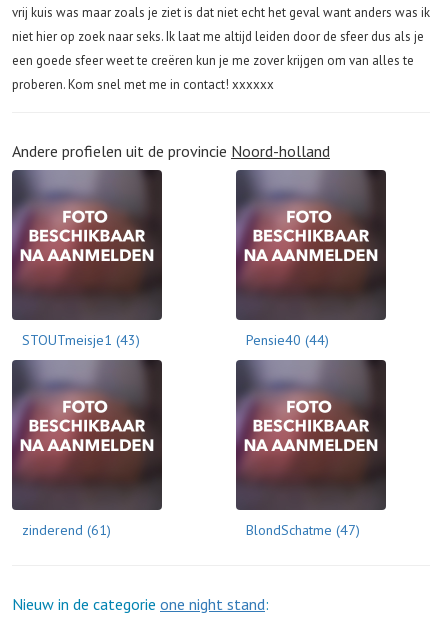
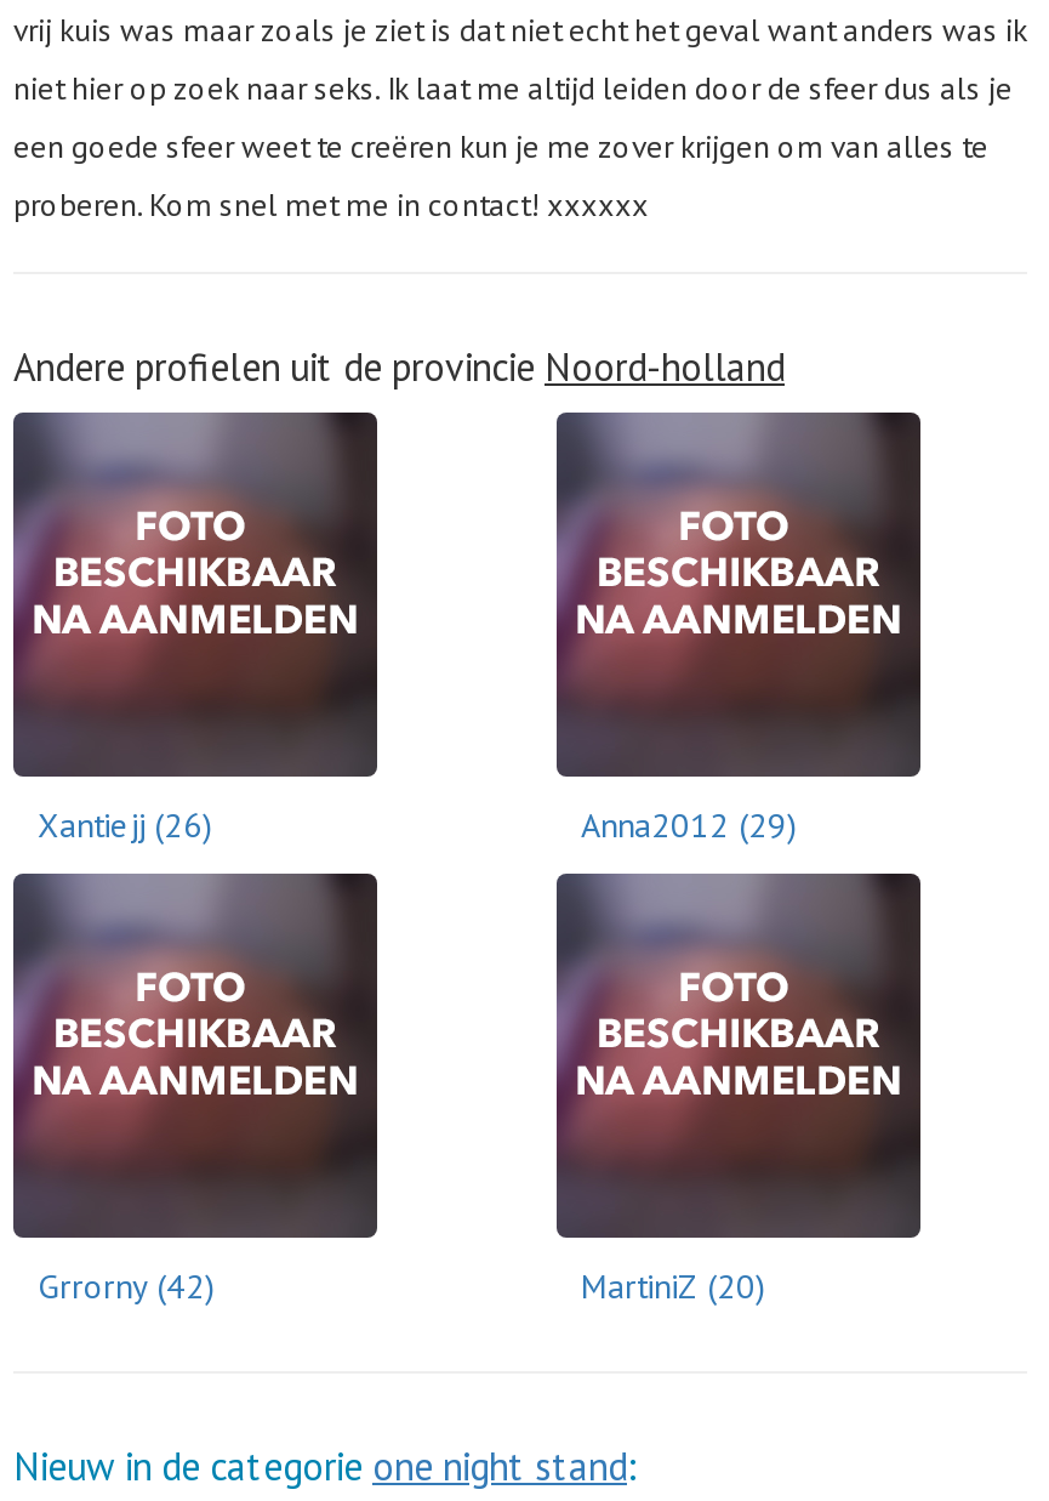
[22,331,329,349] STOUTmeisje1 (43) | Pensie40 (44) -> [38,803,797,847] Xantiejj (26) | Anna2012 (29)
[22,521,360,539] zinderend (61) | BlondSchatme (47) -> [38,1264,765,1308] Grrorny (42) | MartiniZ (20)

